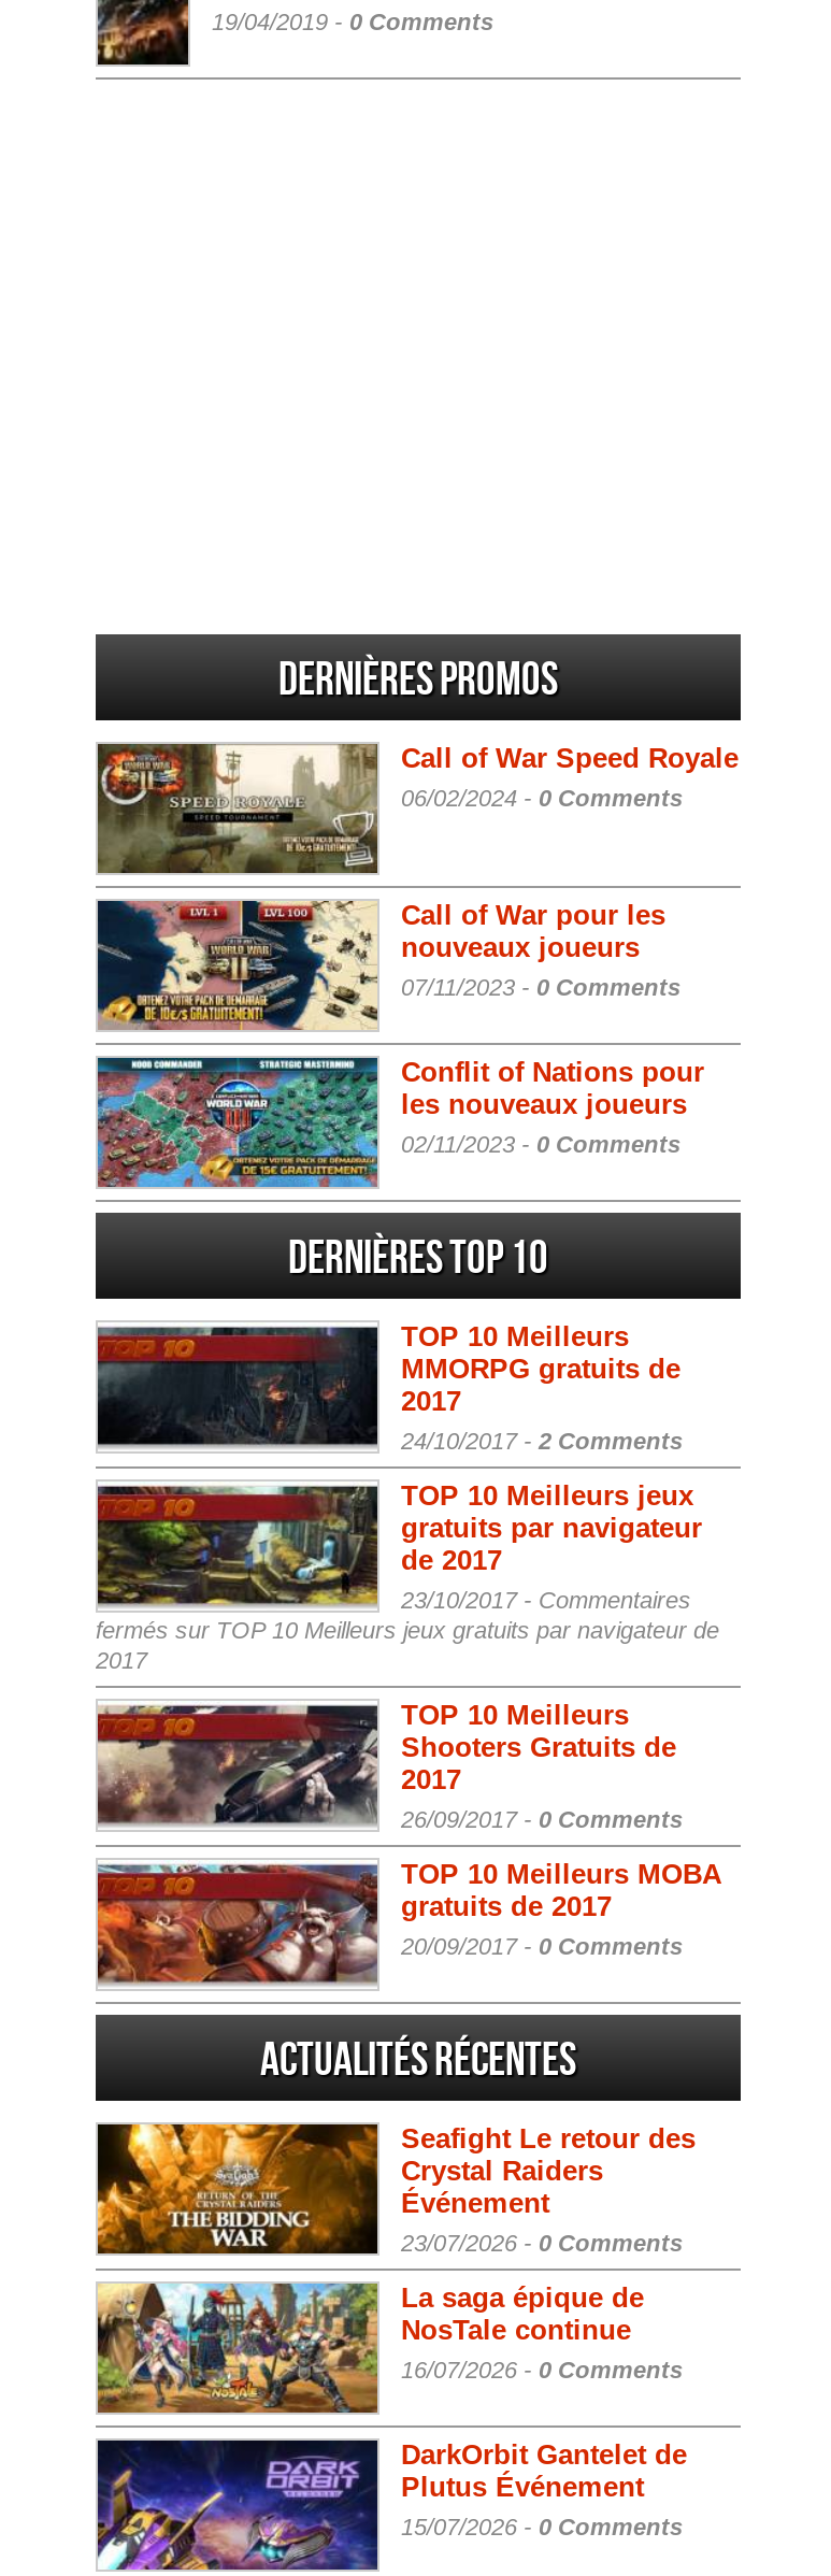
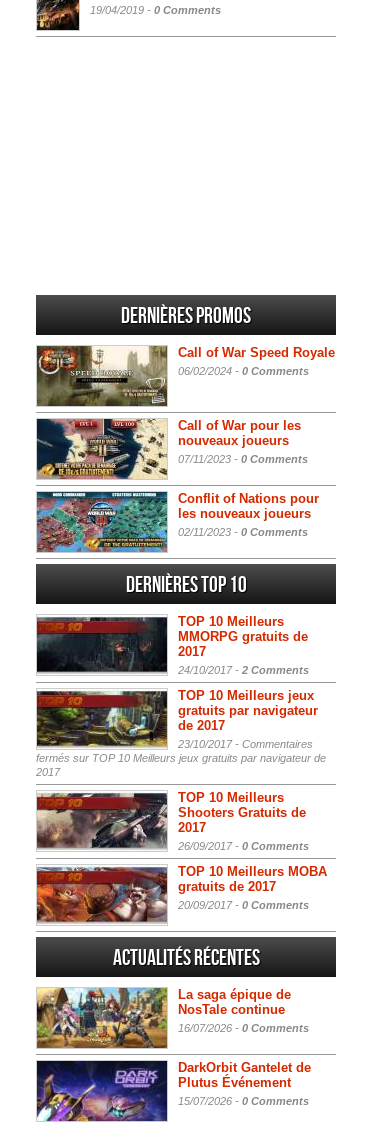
[96,2122,696,2256] [image] | Seafight Le retour des | Crystal Raiders | Événement | 23/07/2026 - 0 Comments -> none

